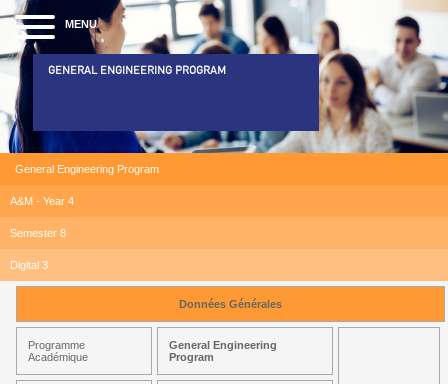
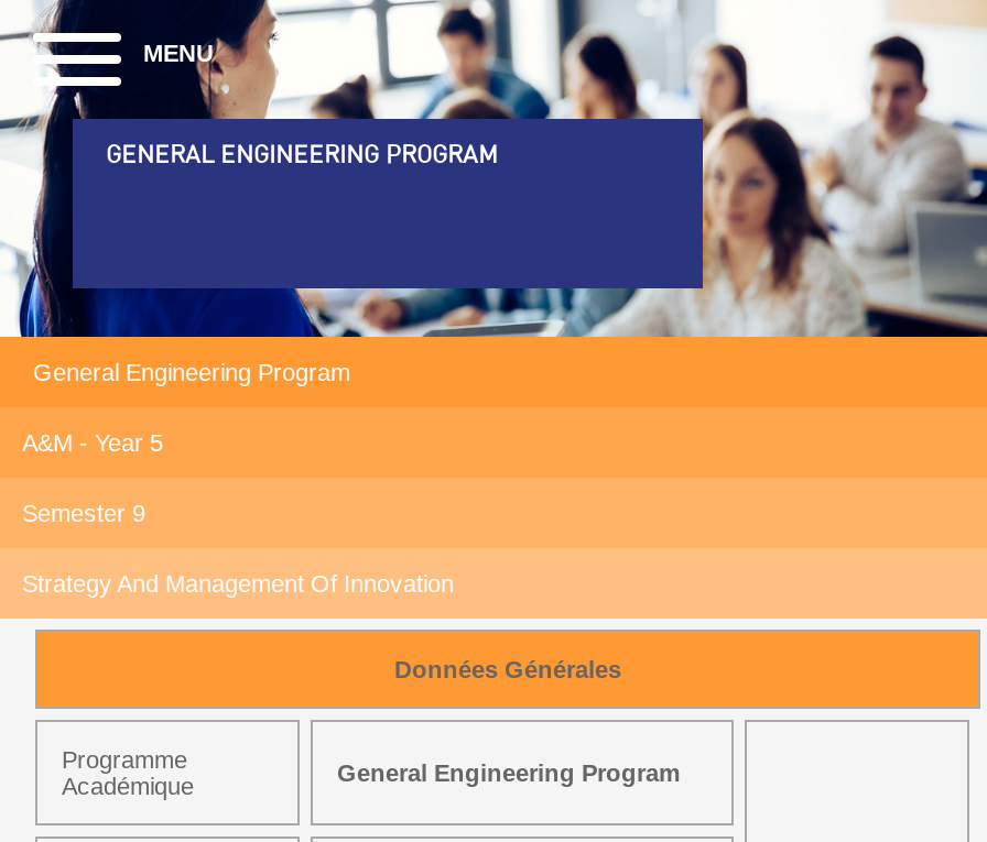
[10,195,74,207] A&M - Year 4 -> [22,429,163,456] A&M - Year 5
[10,227,66,239] Semester 8 -> [22,500,145,526] Semester 9
[10,259,48,271] Digital 3 -> [22,570,454,597] Strategy And Management Of Innovation

